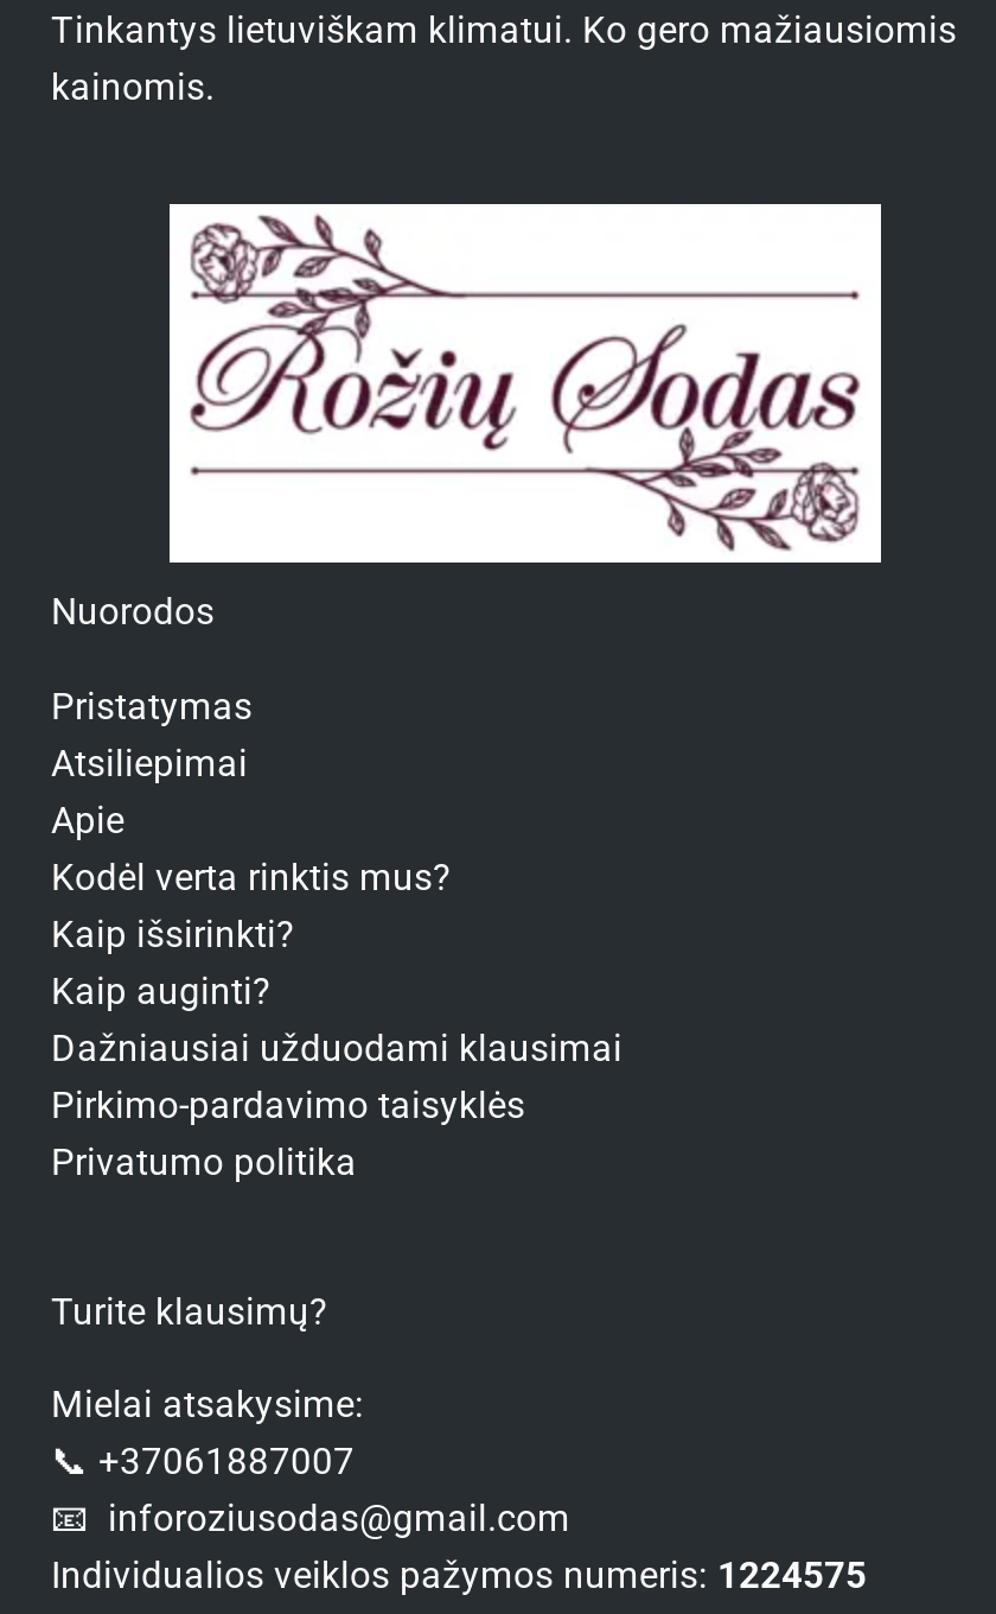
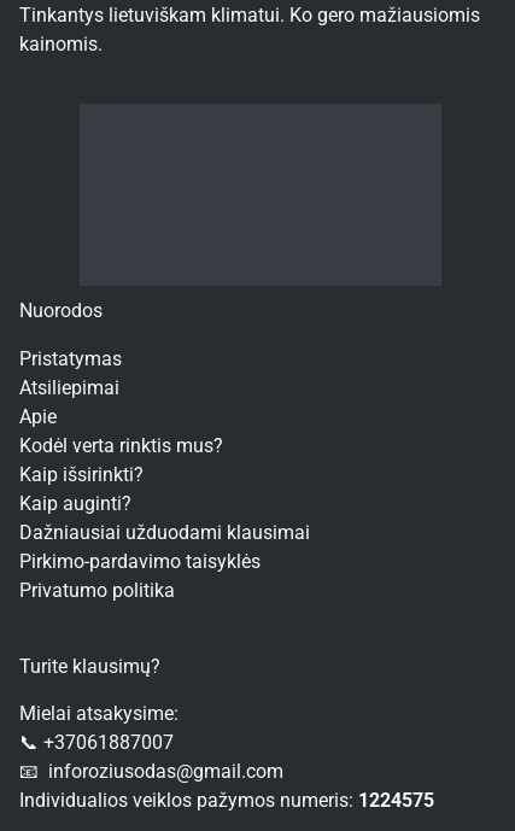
[167,202,883,565] [image] -> none

